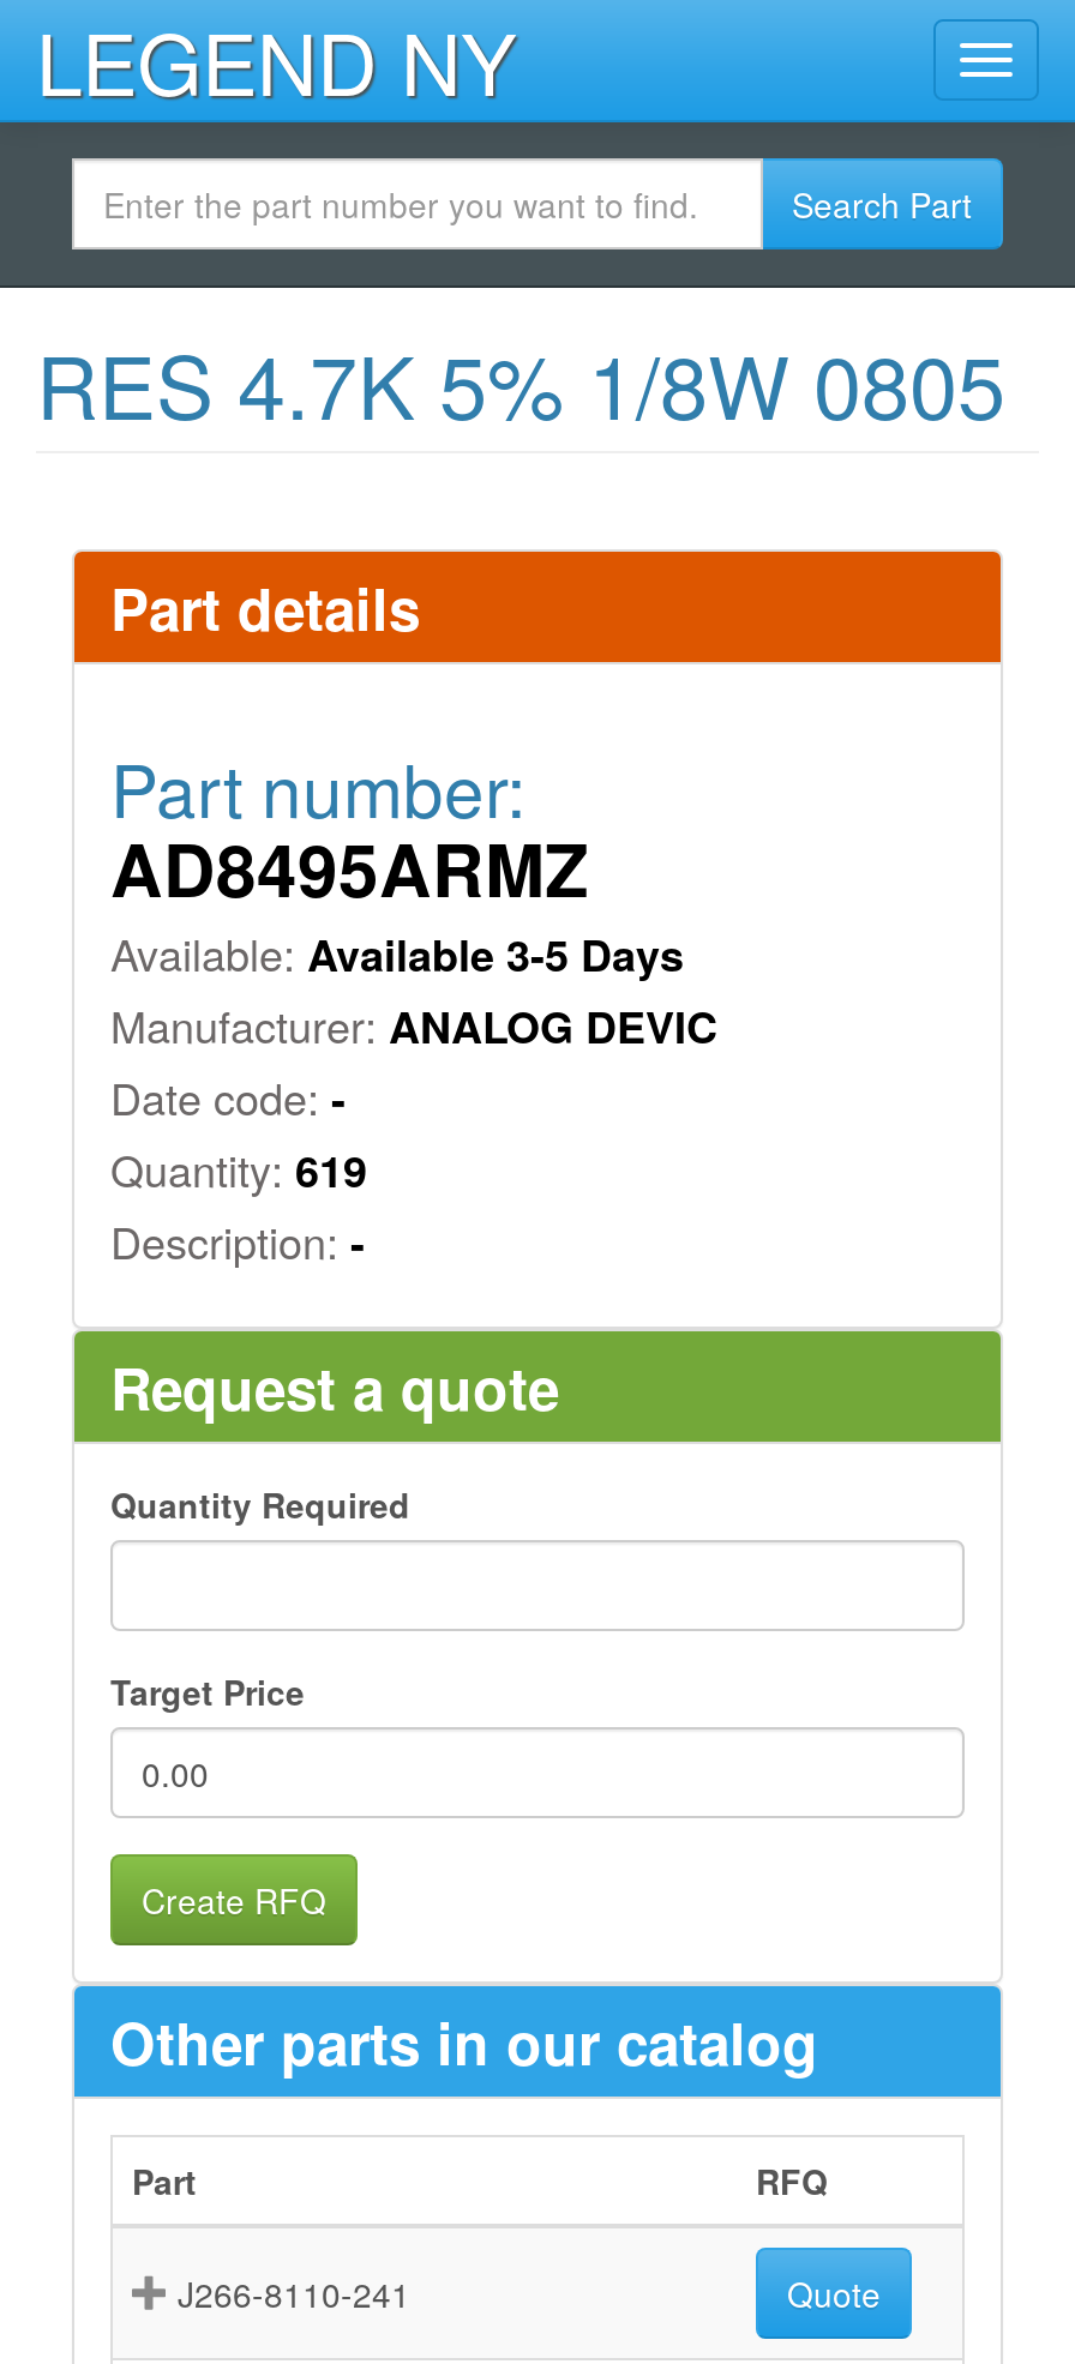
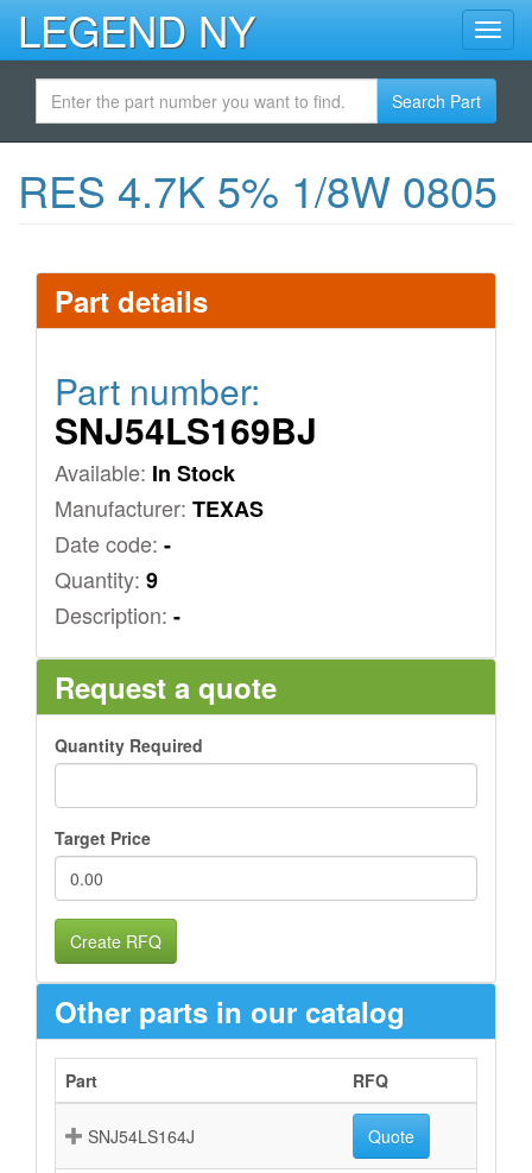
[110,816,717,1058] AD8495ARMZ | Available: Available 3-5 Days | Manufacturer: ANALOG DEVIC -> [55,404,317,524] SNJ54LS169BJ | Available: In Stock | Manufacturer: TEXAS
[110,1137,367,1202] Quantity: 619 -> [55,563,158,595] Quantity: 9
[178,2269,410,2317] J266-8110-241 -> [88,1124,195,1148] SNJ54LS164J

